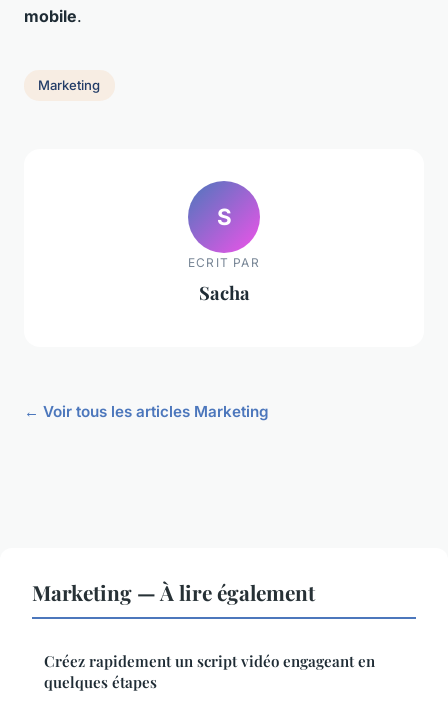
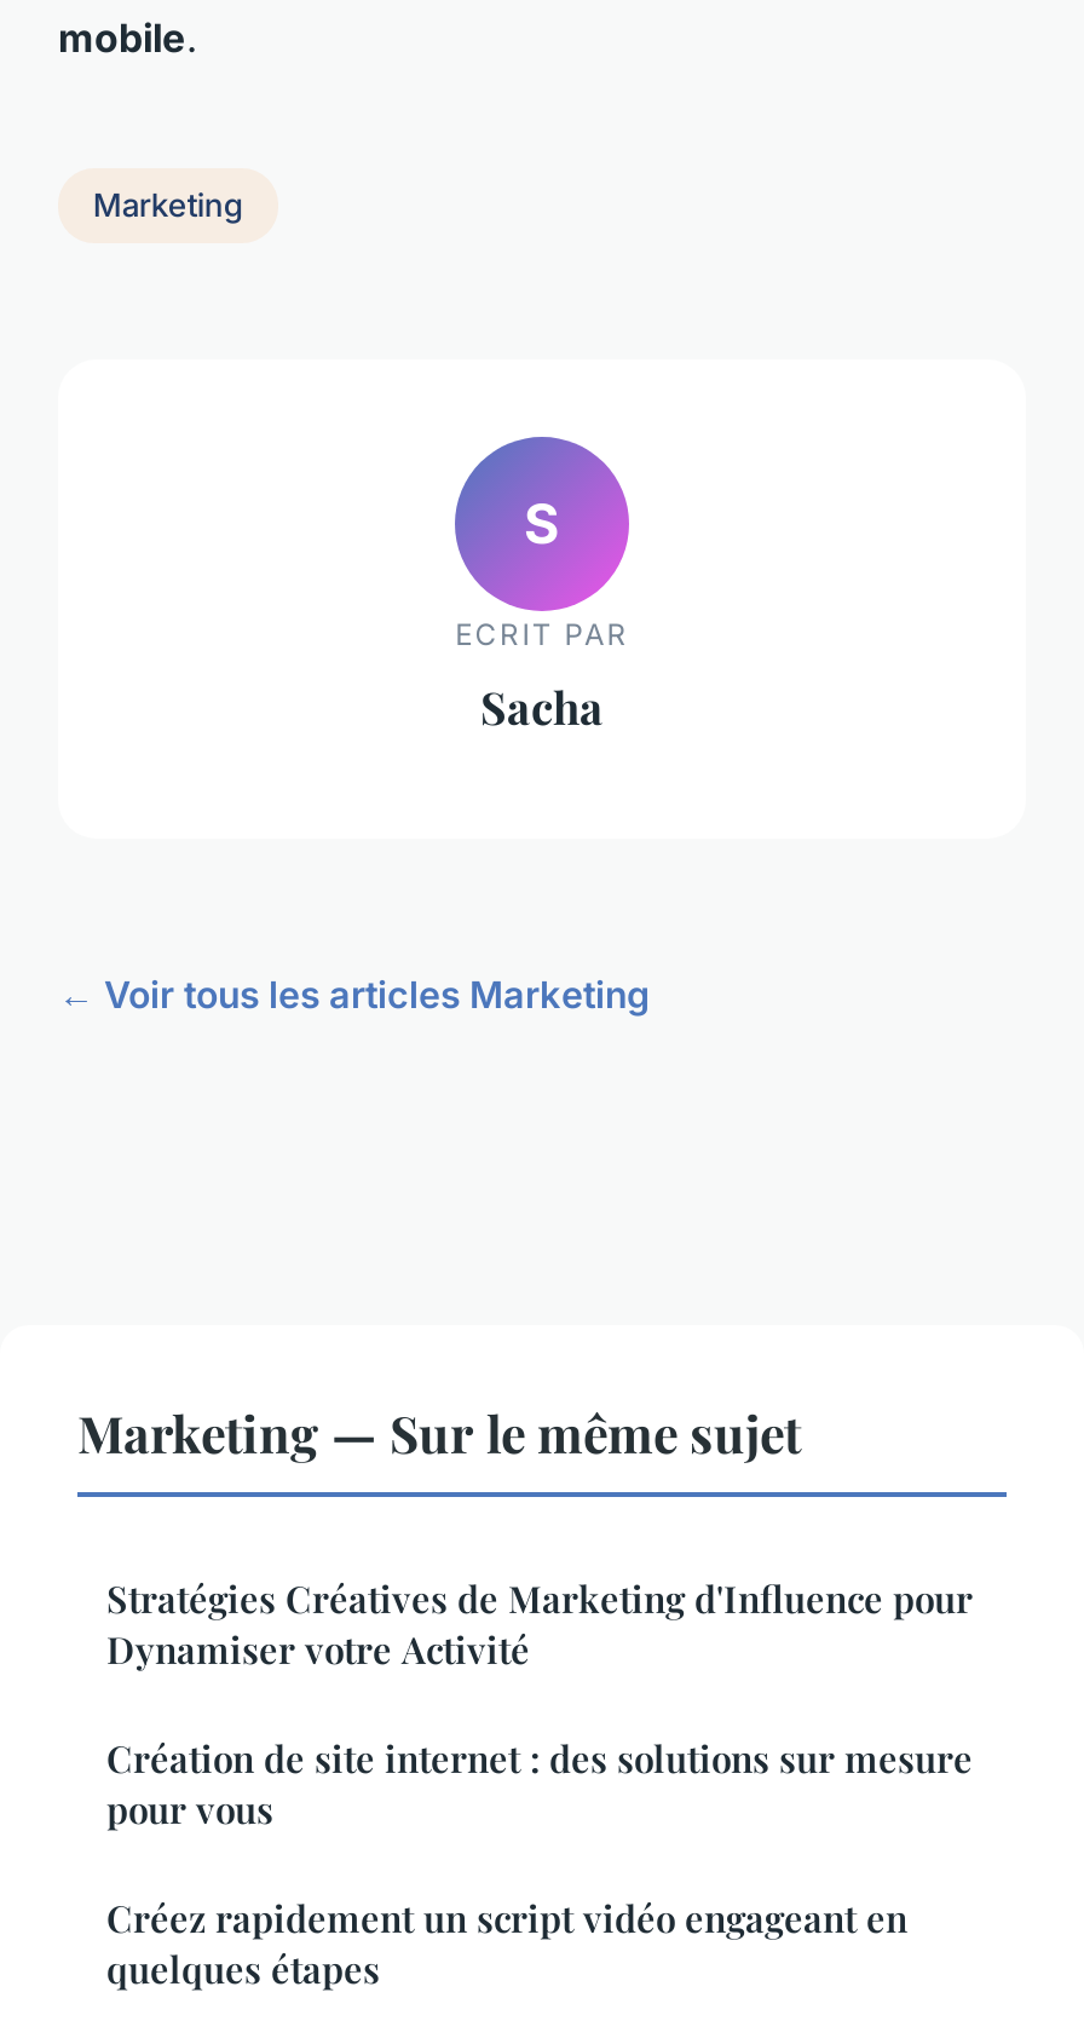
[32,577,315,605] Marketing — À lire également -> [77,1397,973,1832] Marketing — Sur le même sujet | Stratégies Créatives de Marketing d'Influence pour | Dynamiser votre Activité | Création de site internet : des solutions sur mesure | pour vous

